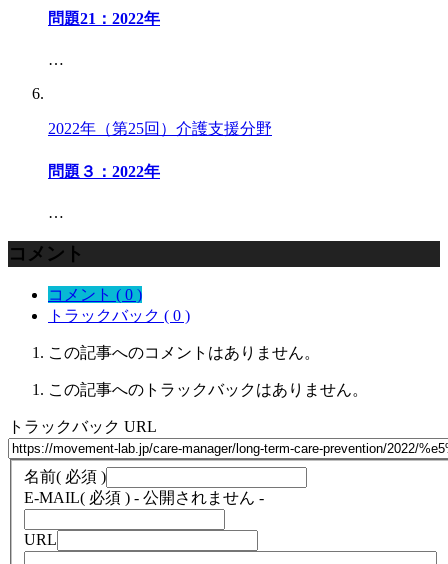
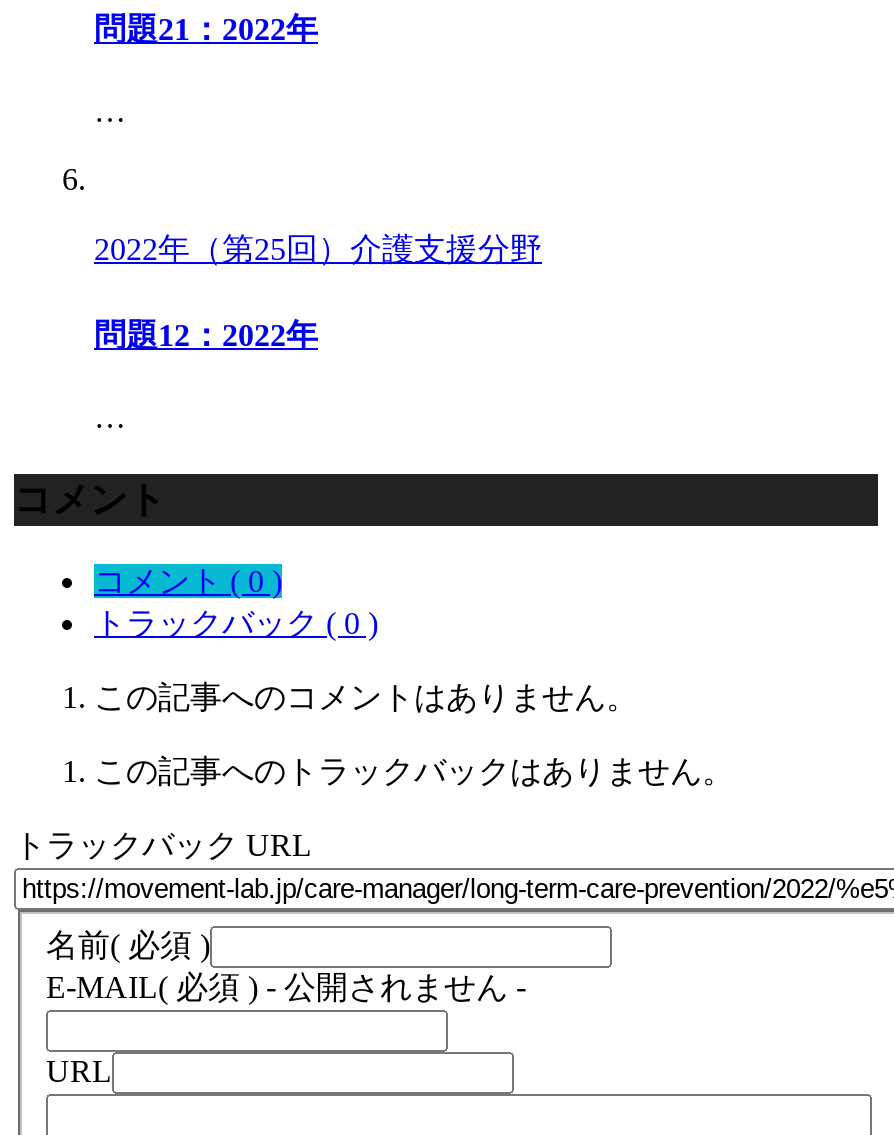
[48,163,160,180] 問題３：2022年 -> [94,317,318,351] 問題12：2022年

